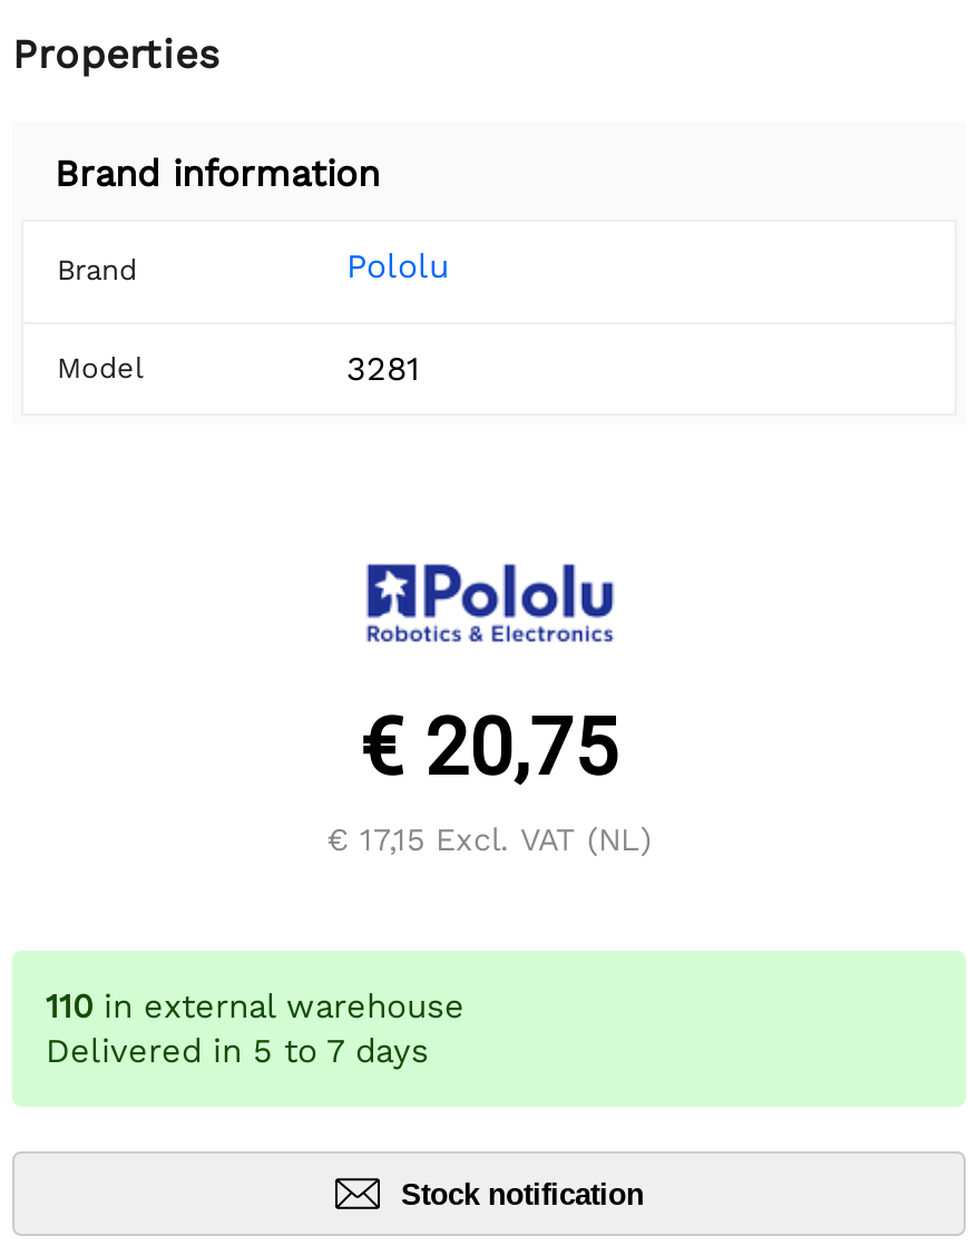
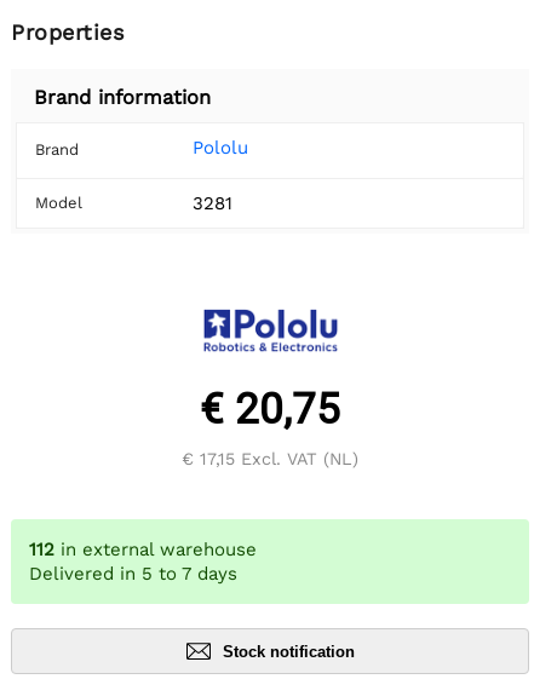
[46,987,465,1027] 110 in external warehouse -> [29,539,257,561] 112 in external warehouse

